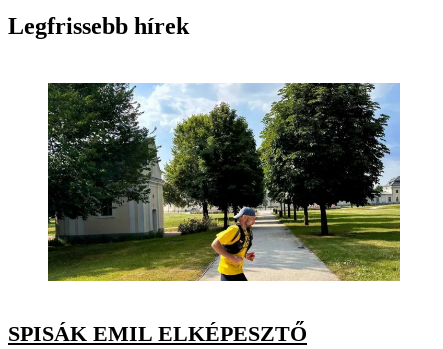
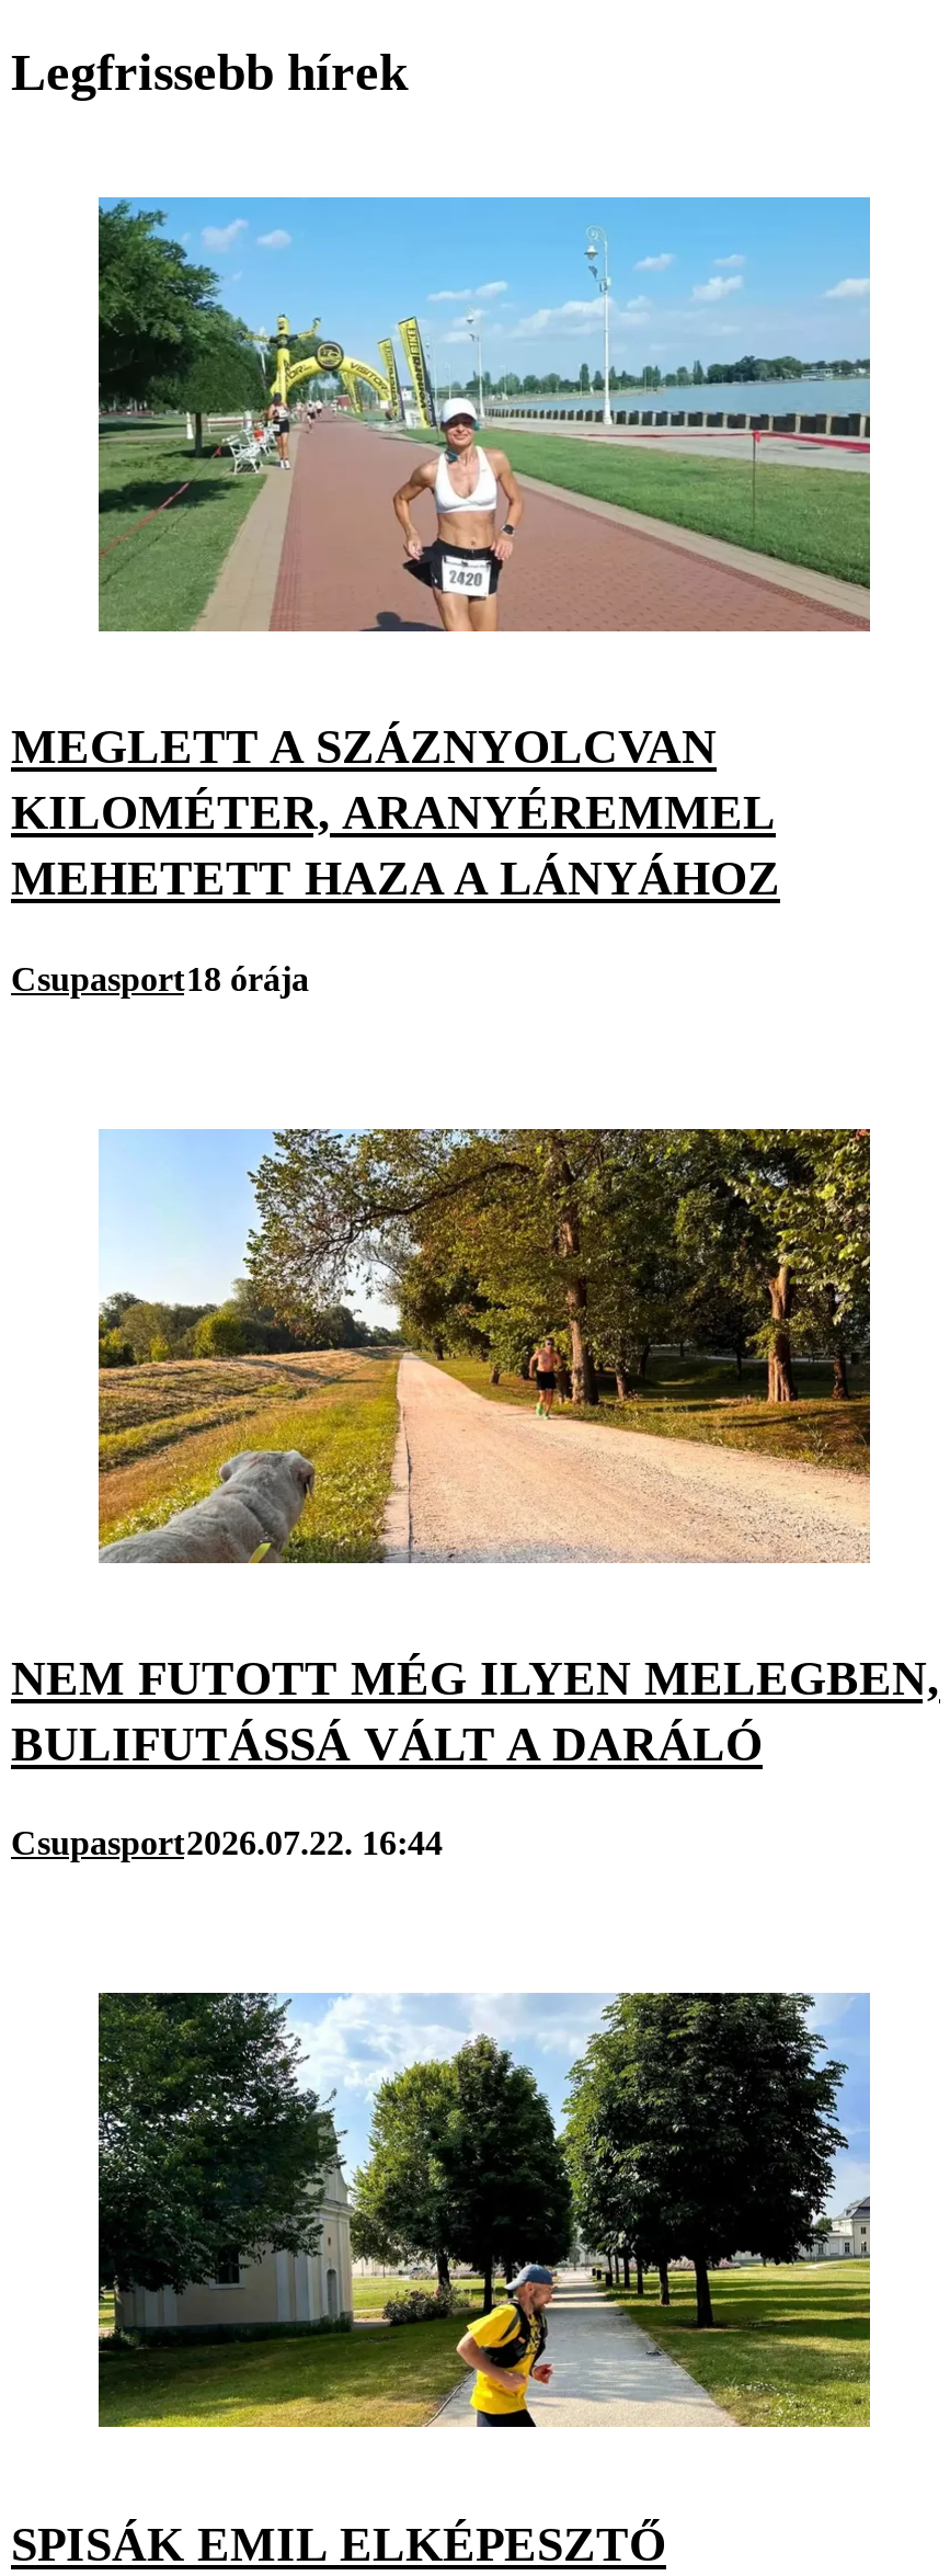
none -> [11,195,872,997] [image] | MEGLETT A SZÁZNYOLCVAN | KILOMÉTER, ARANYÉREMMEL | MEHETETT HAZA A LÁNYÁHOZ | Csupasport18 órája
none -> [11,1127,940,1862] [image] | NEM FUTOTT MÉG ILYEN MELEGBEN, | BULIFUTÁSSÁ VÁLT A DARÁLÓ | Csupasport2026.07.22. 16:44

